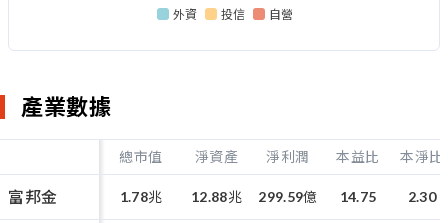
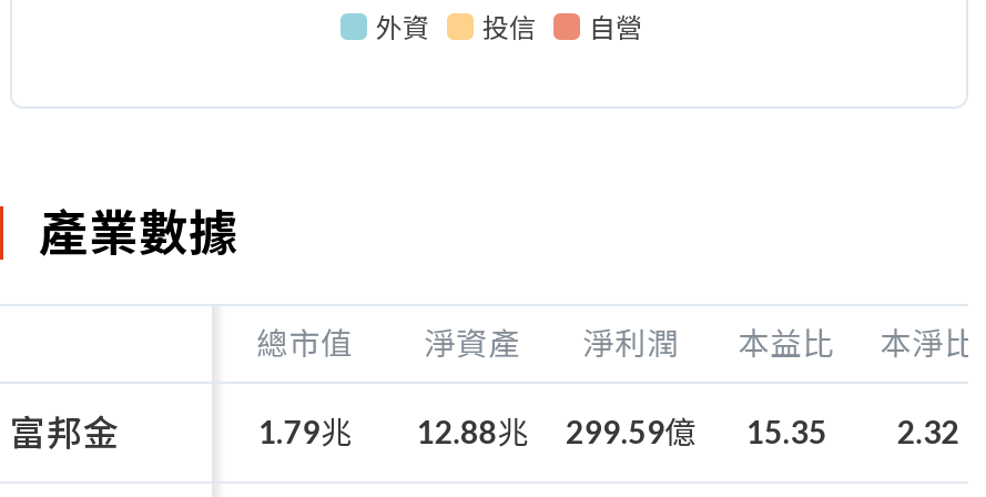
[120,188,162,205] 1.78兆 -> [258,413,352,450] 1.79兆
[340,188,376,205] 14.75 -> [746,413,827,450] 15.35
[408,188,436,205] 2.30 -> [897,413,960,450] 2.32

